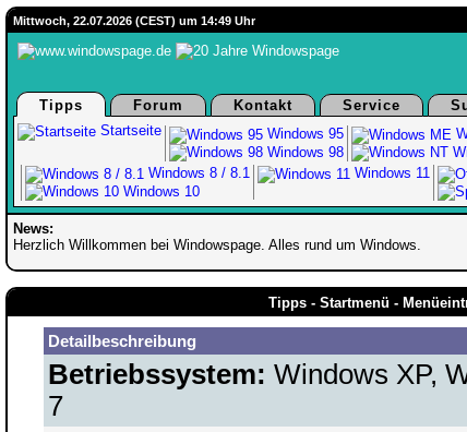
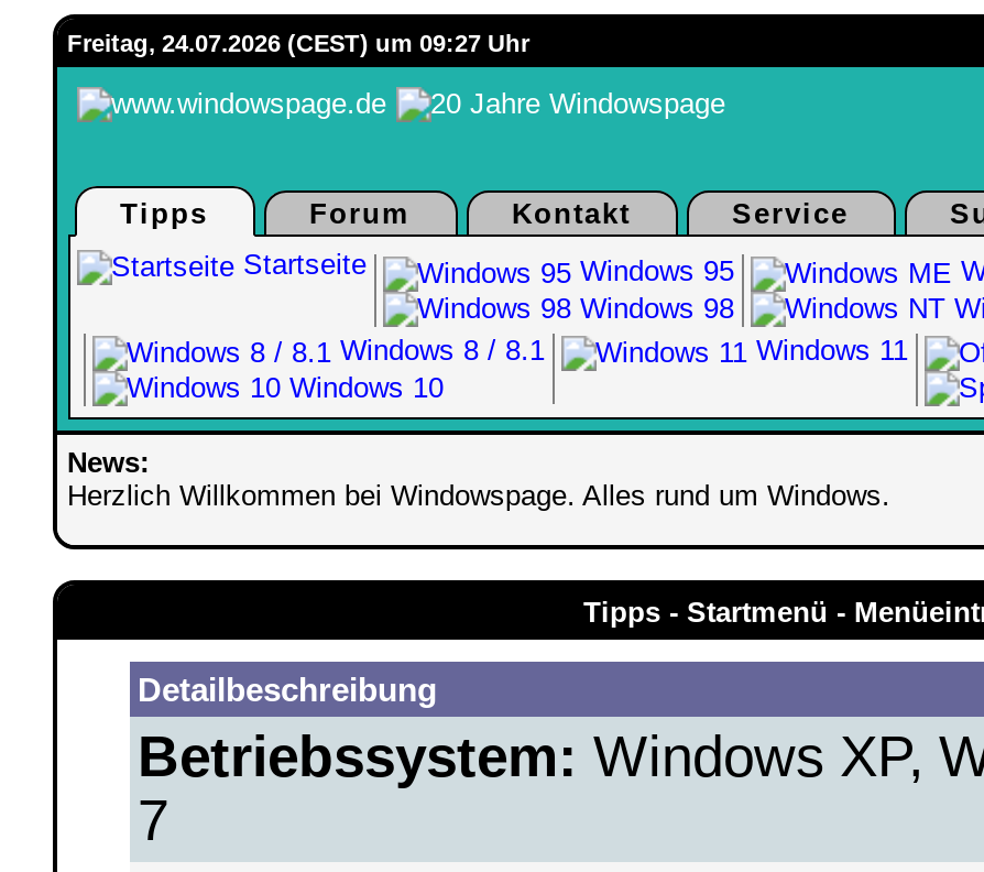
[13,14,255,27] Mittwoch, 22.07.2026 (CEST) um 14:49 Uhr -> [67,30,529,56] Freitag, 24.07.2026 (CEST) um 09:27 Uhr

